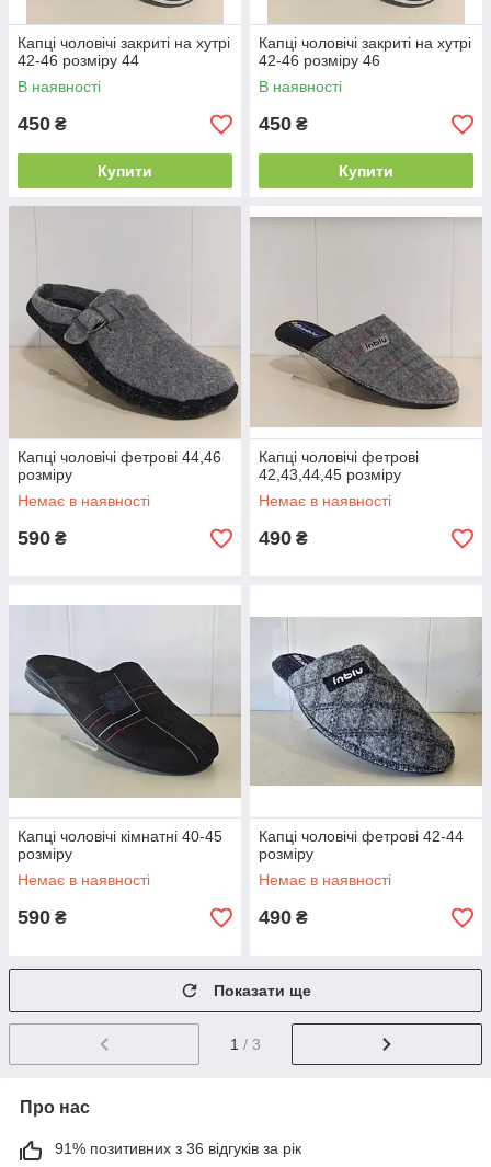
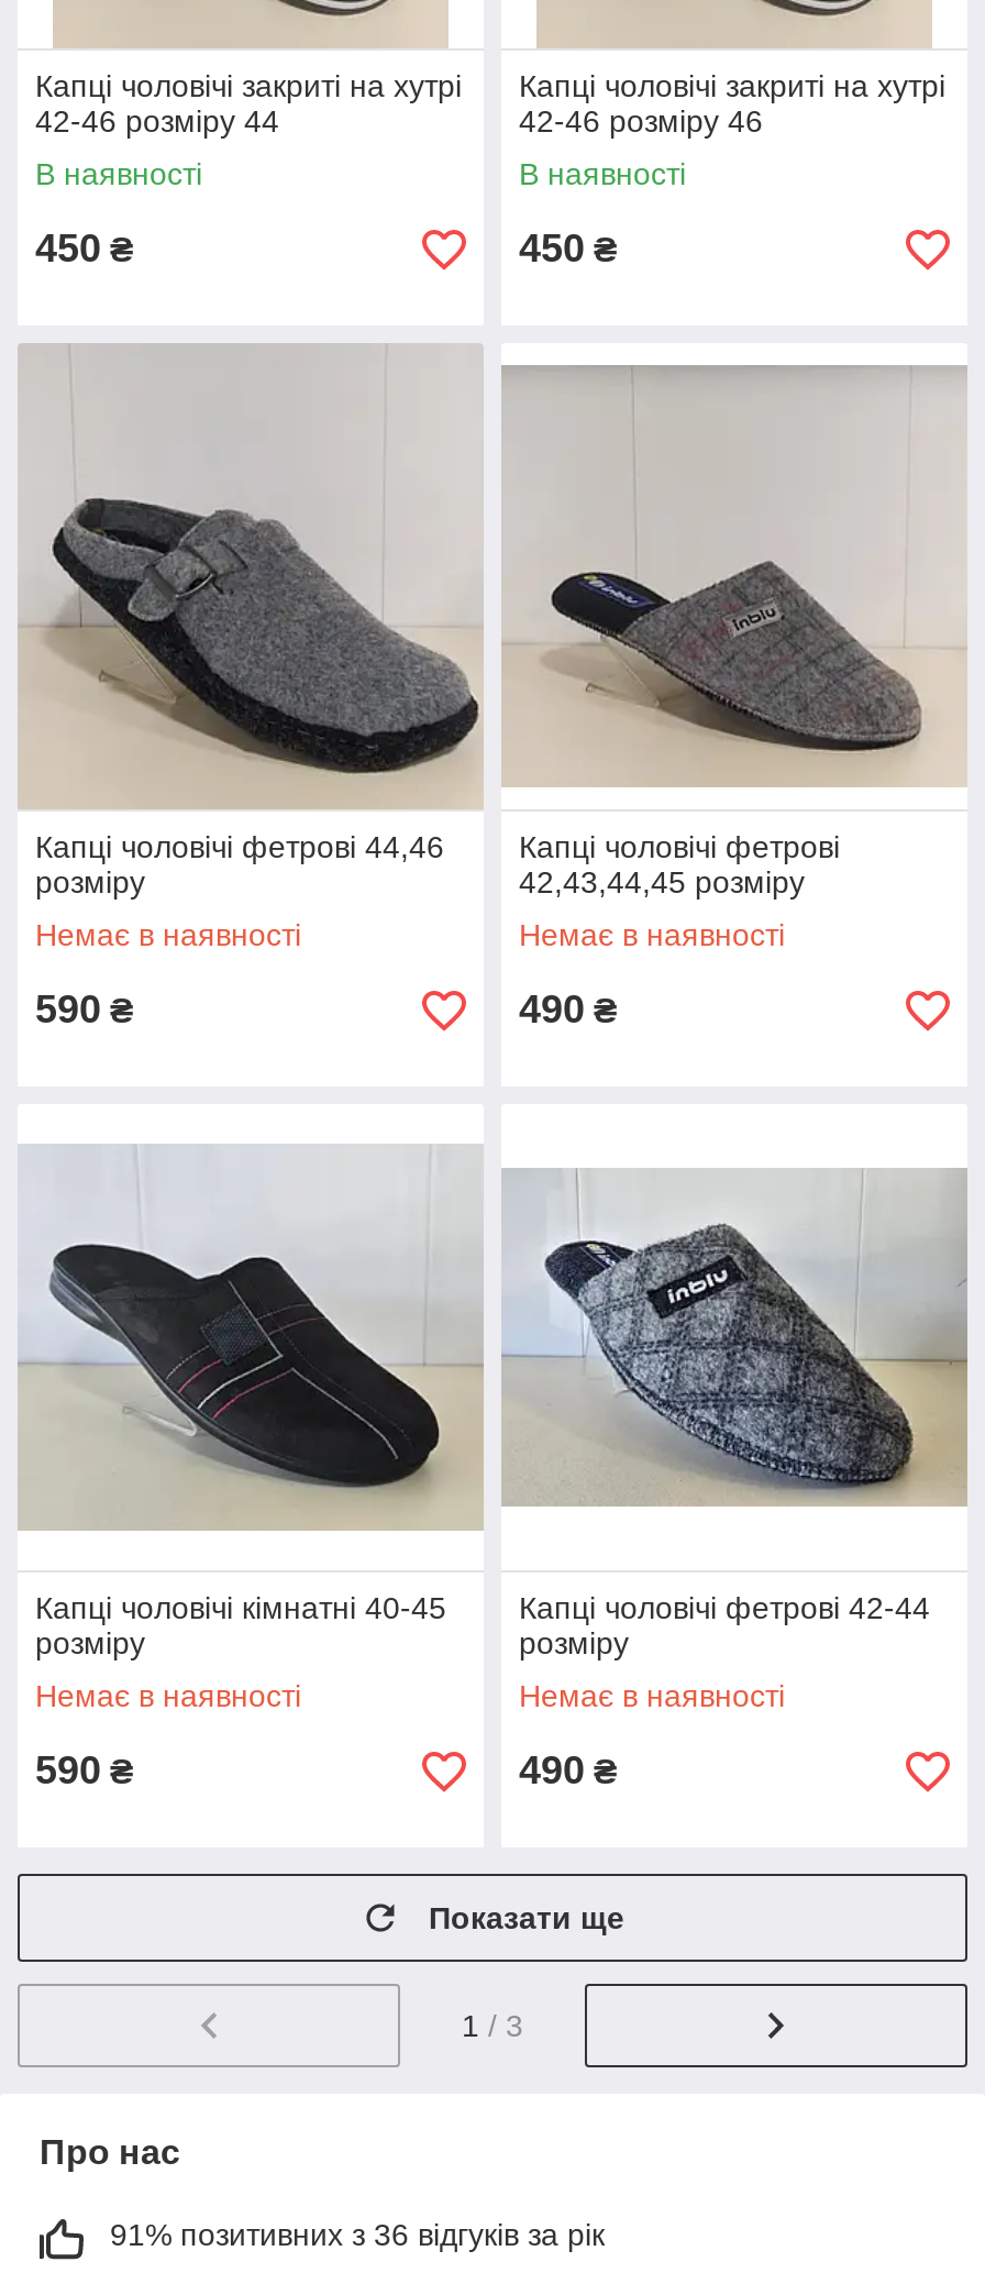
[98,162,152,180] Купити -> none
[339,162,393,180] Купити -> none

